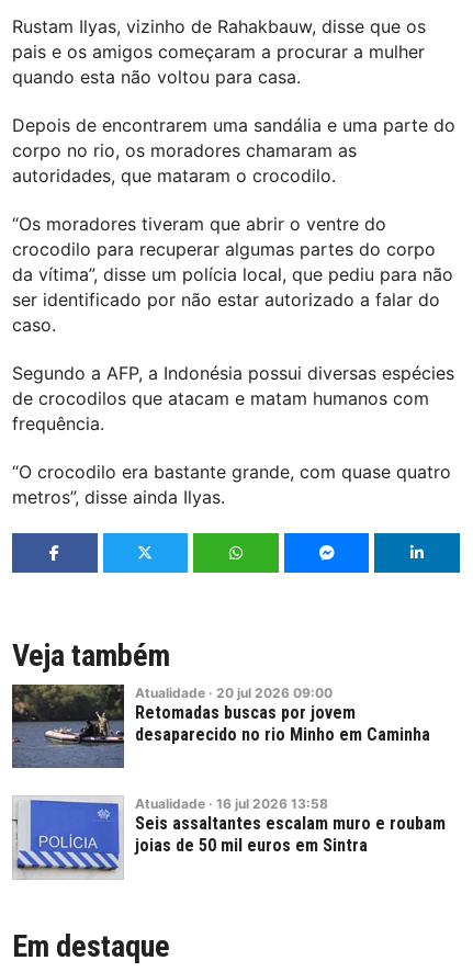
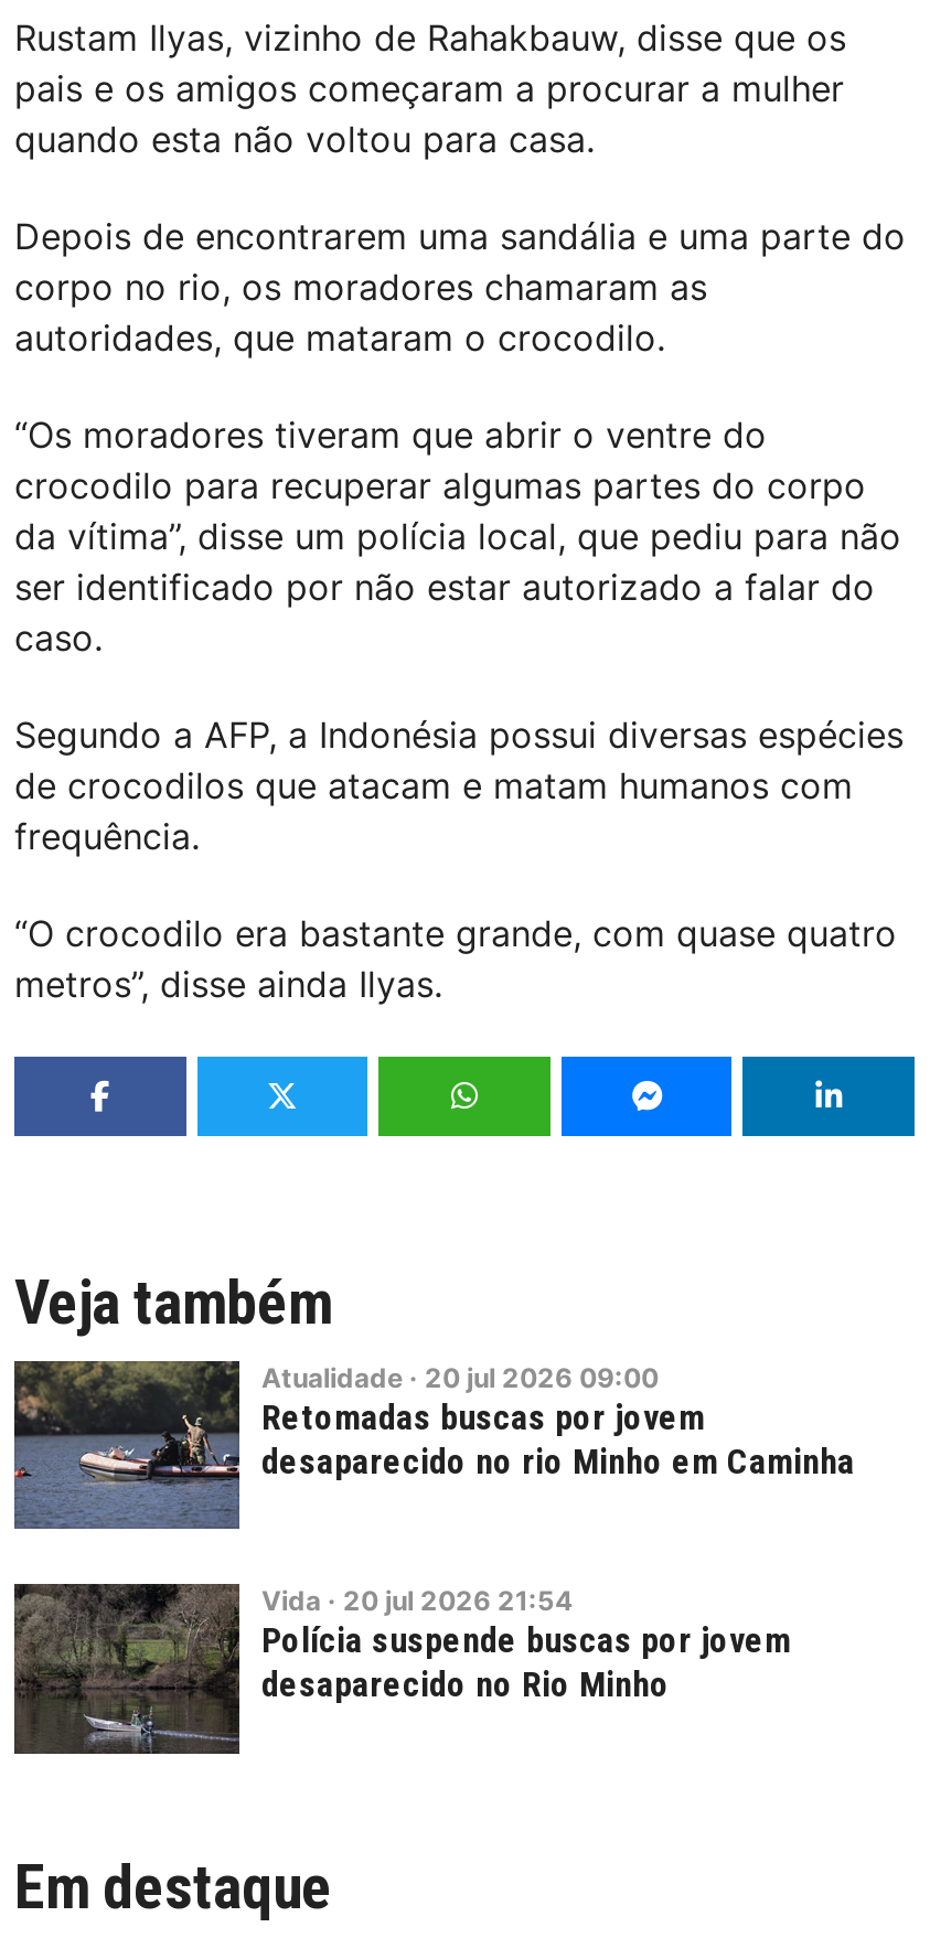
[12,795,446,880] [image] | Atualidade · 16 jul 2026 13:58 | Seis assaltantes escalam muro e roubam | joias de 50 mil euros em Sintra -> [12,1582,791,1756] [image] | Vida · 20 jul 2026 21:54 | Polícia suspende buscas por jovem | desaparecido no Rio Minho

